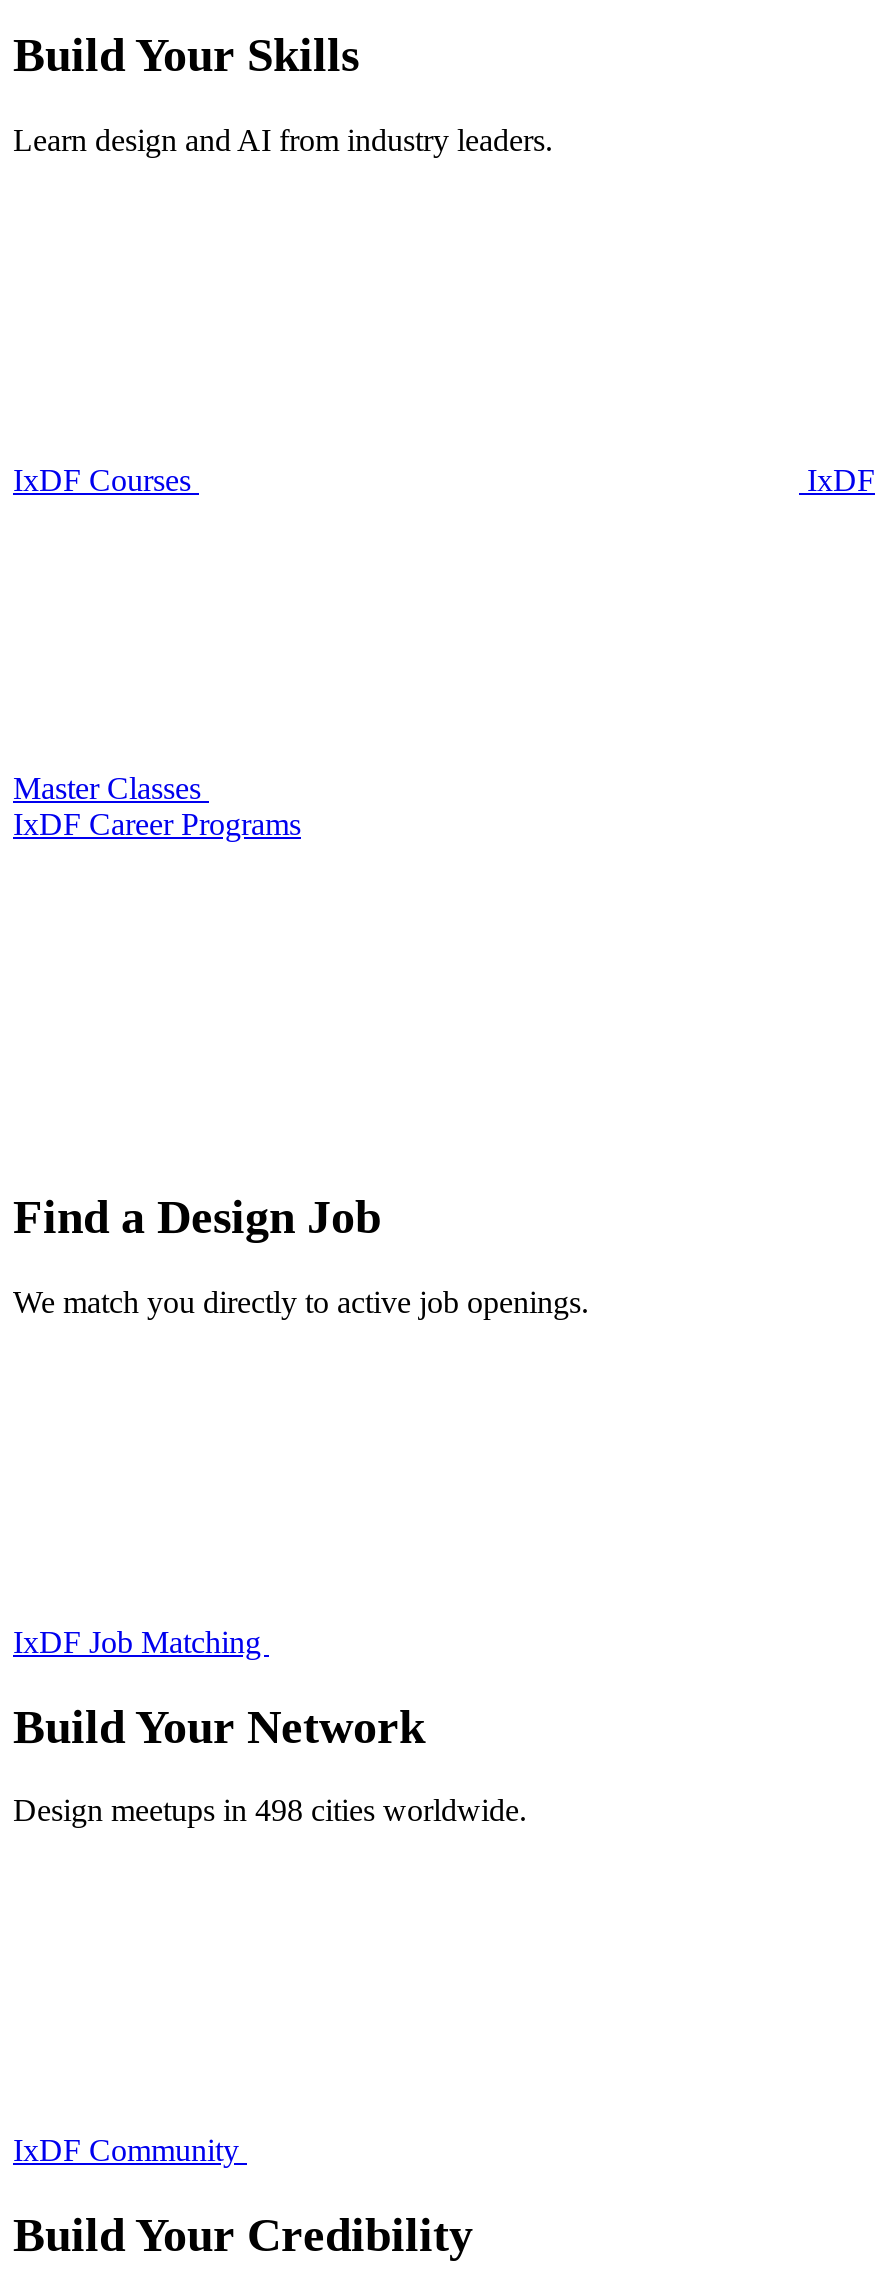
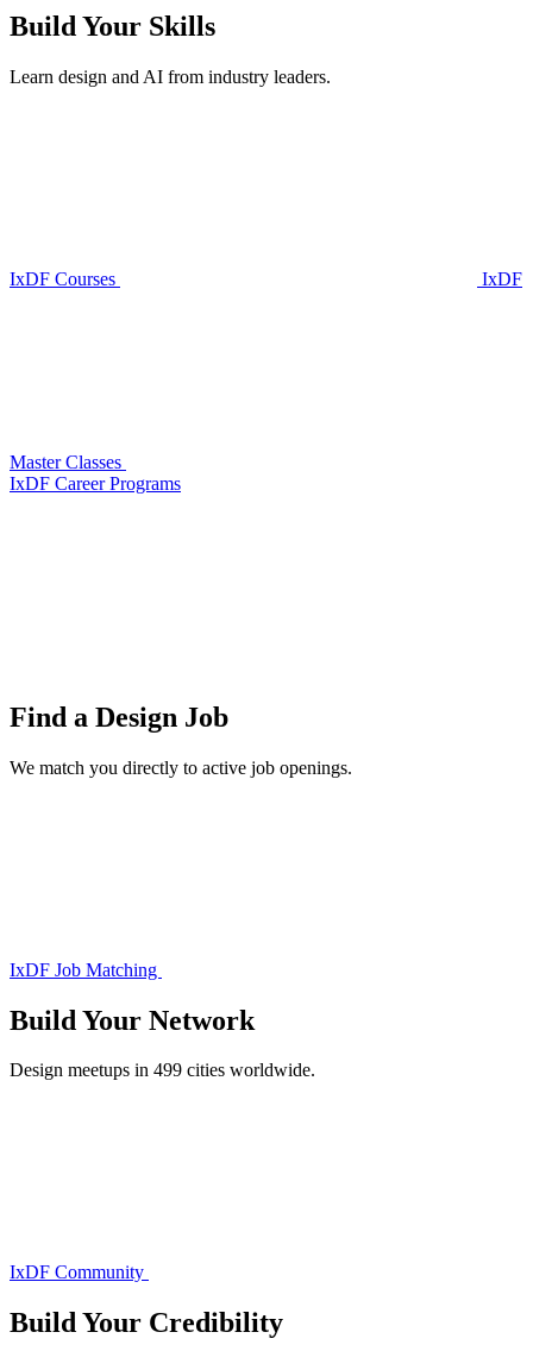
[13,1794,527,1828] Design meetups in 498 cities worldwide. -> [10,1060,315,1080] Design meetups in 499 cities worldwide.

